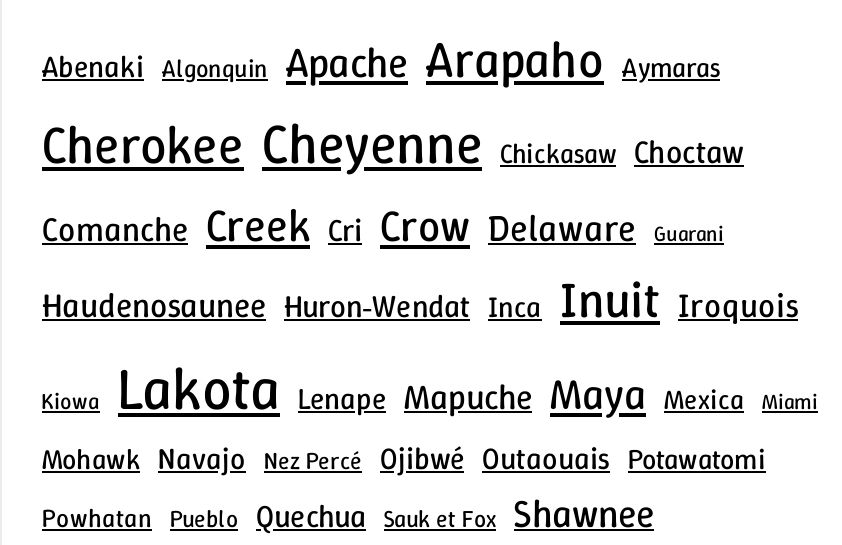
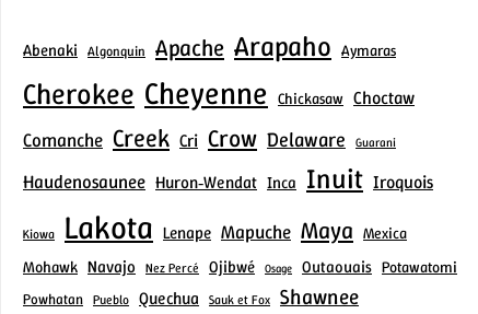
[42,387,818,479] Miami | Mohawk Navajo Nez Percé Ojibwé Outaouais Potawatomi -> [23,255,457,278] Mohawk Navajo Nez Percé Ojibwé | Osage | Outaouais Potawatomi

